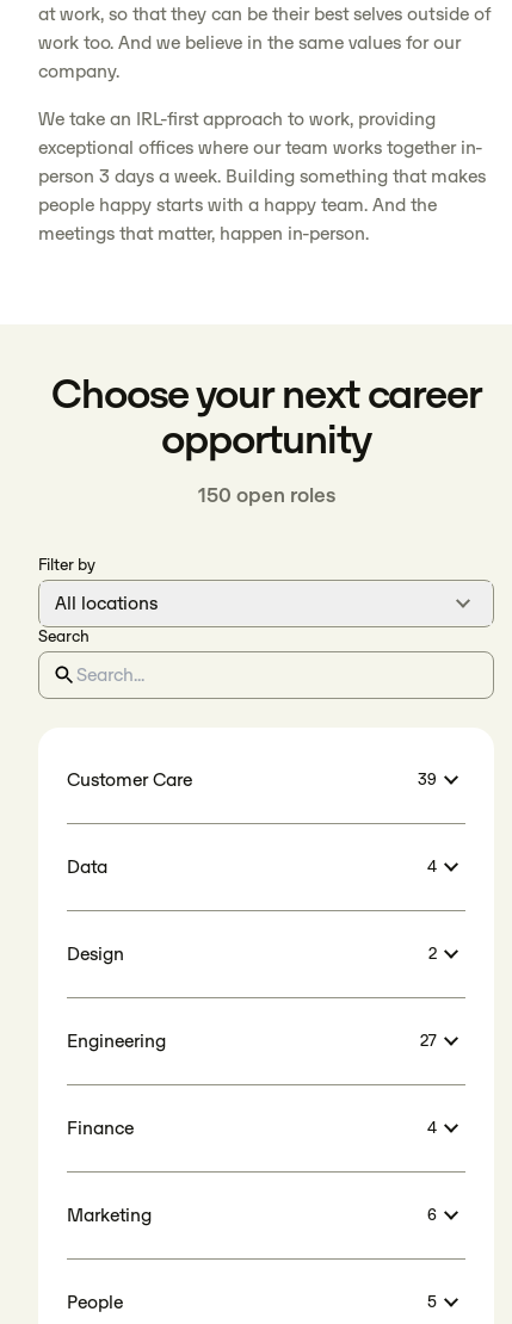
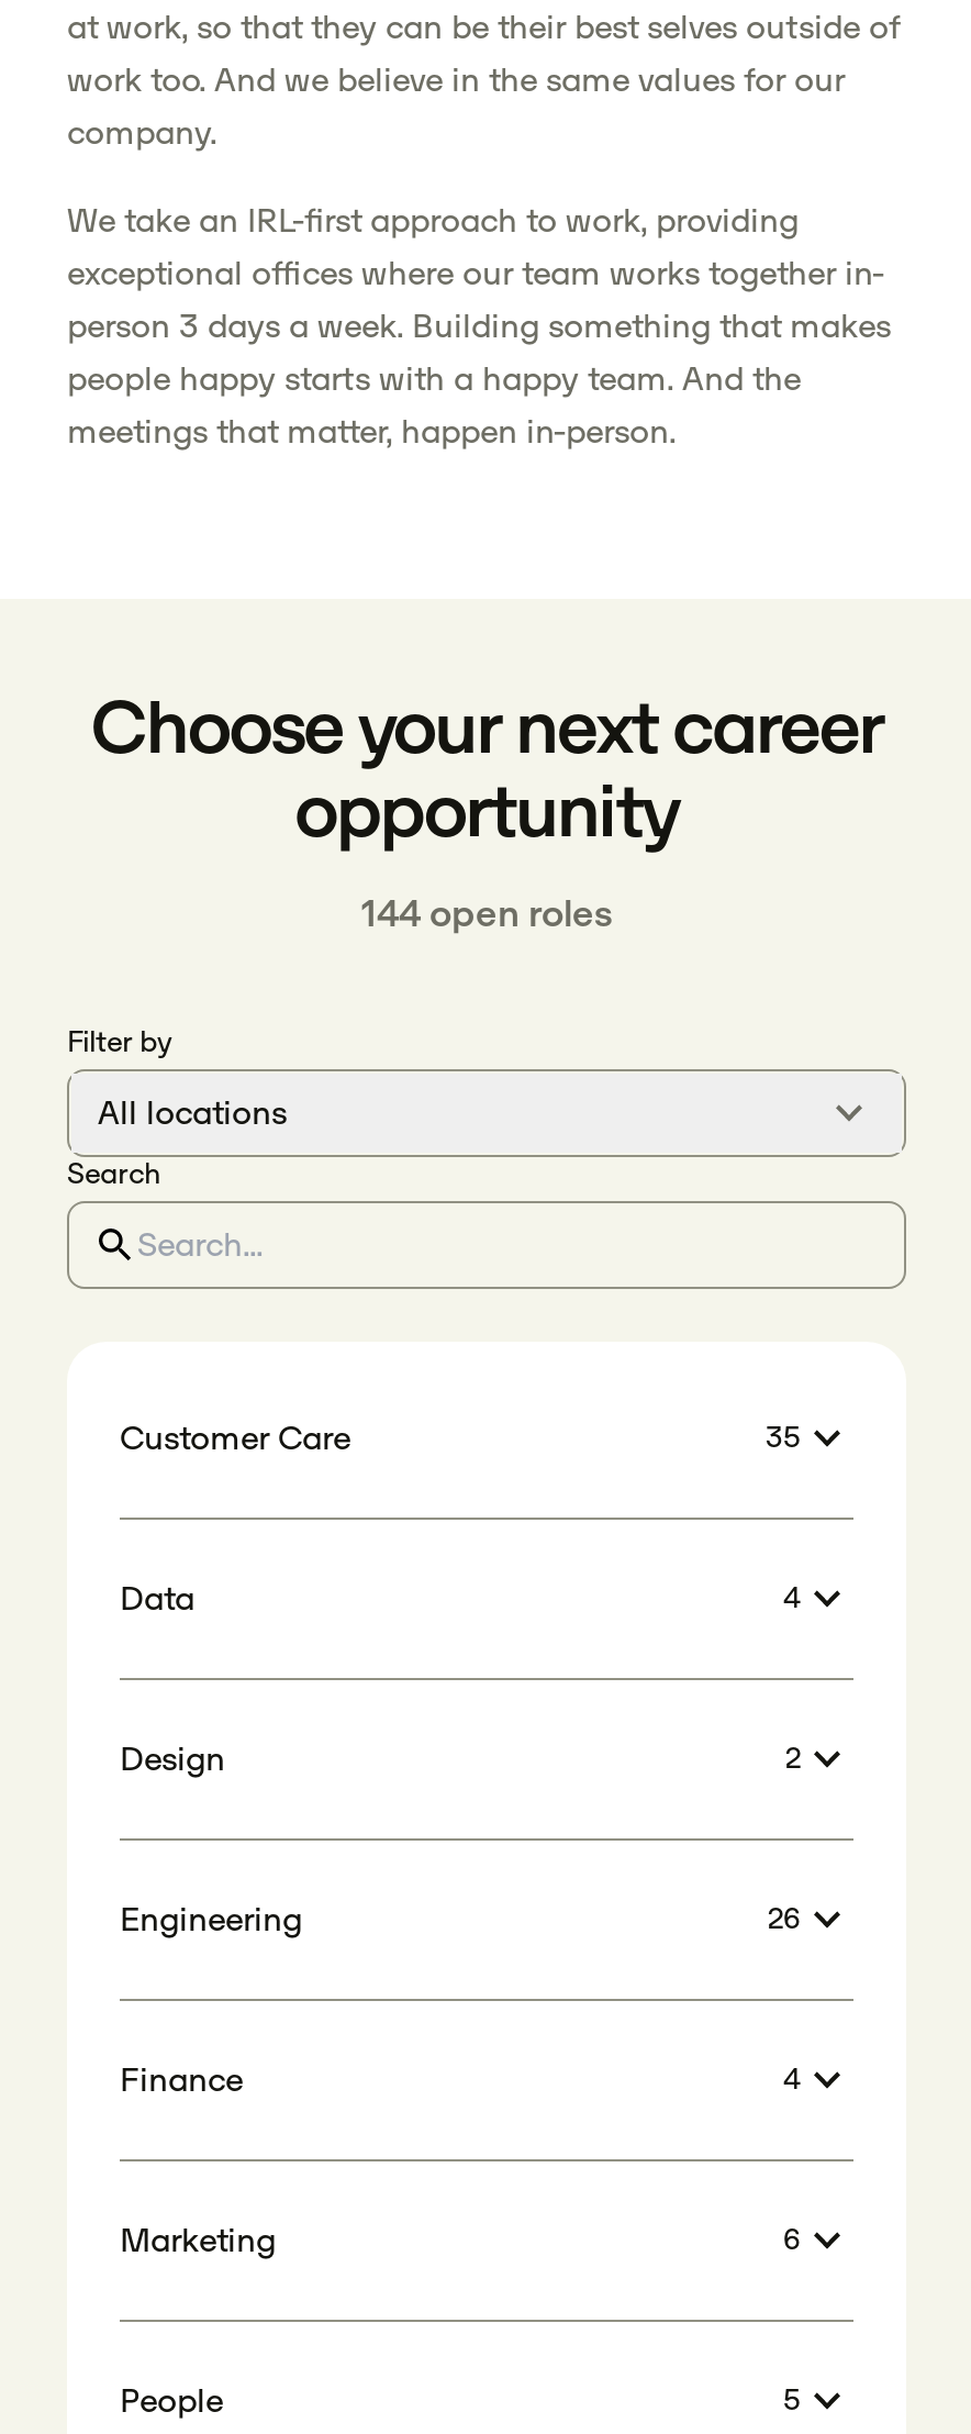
[198,482,335,509] 150 open roles -> [361,889,612,937] 144 open roles
[418,770,437,790] 39 -> [766,1418,801,1456] 35
[420,1031,437,1051] 27 -> [768,1900,801,1937] 26

